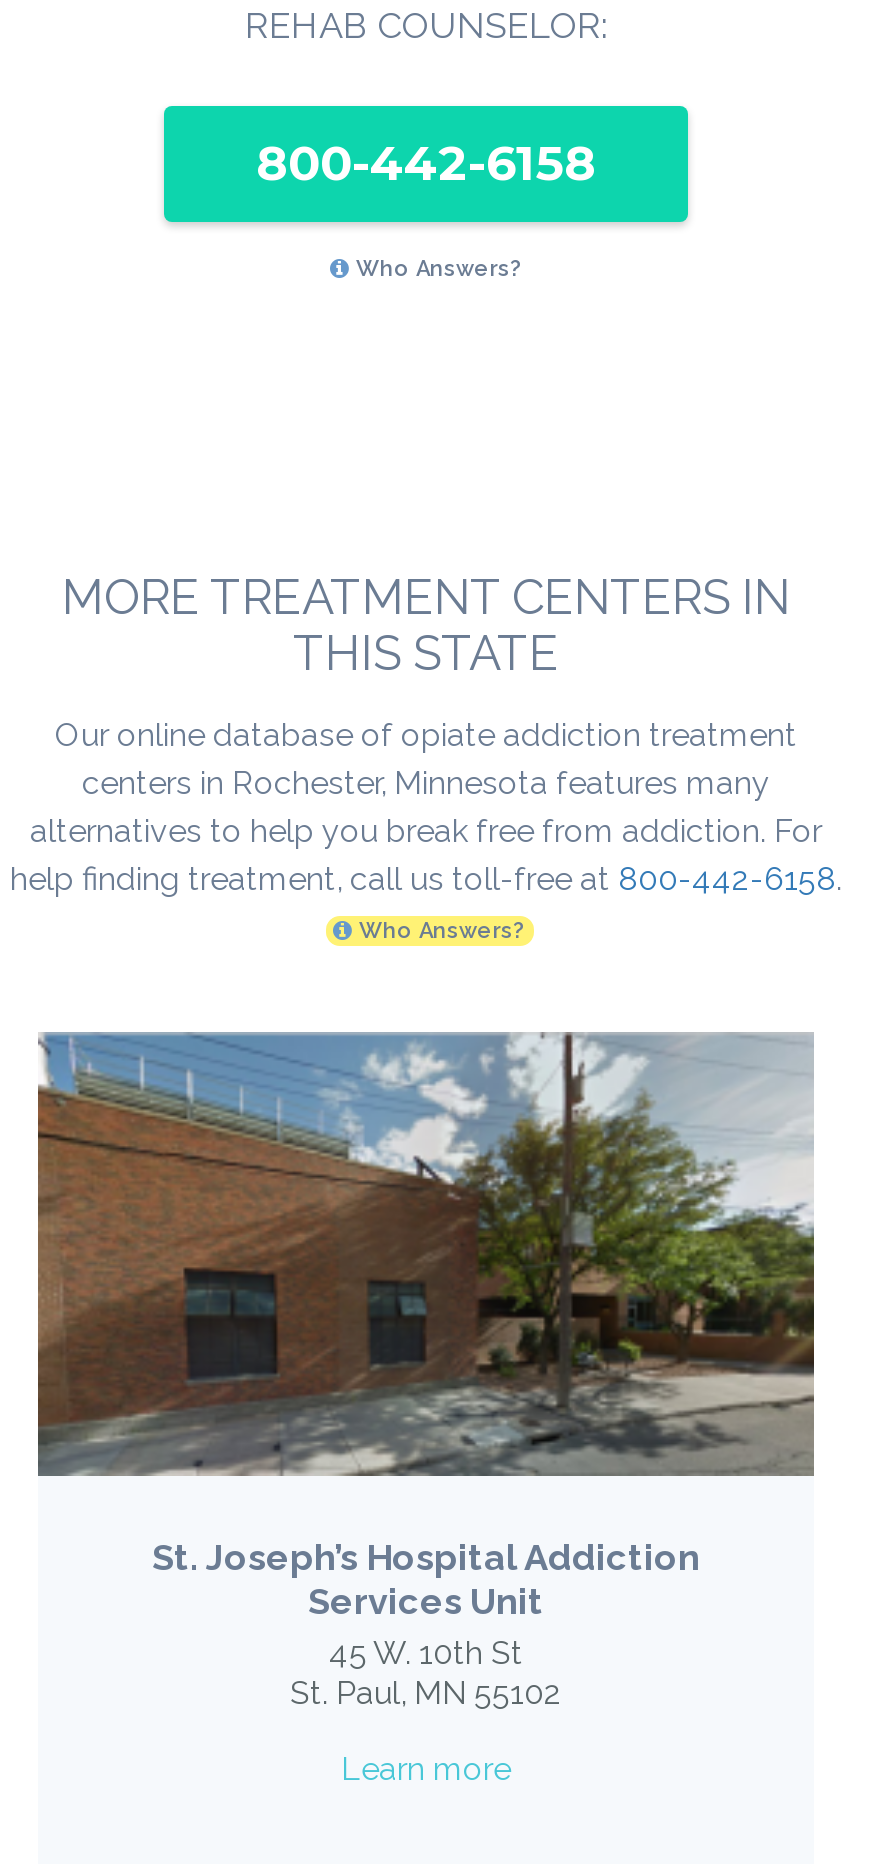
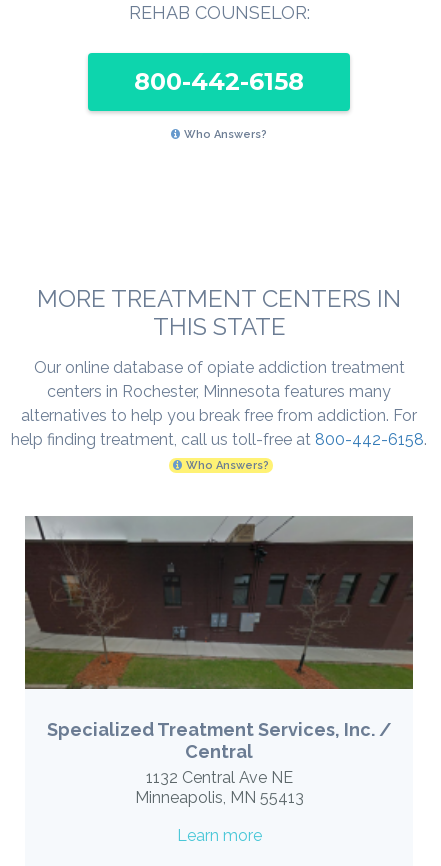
[38,1032,814,1713] [image] | St. Joseph’s Hospital Addiction | Services Unit | 45 W. 10th St | St. Paul, MN 55102 -> [25,516,414,807] [image] | Specialized Treatment Services, Inc. / | Central | 1132 Central Ave NE | Minneapolis, MN 55413

